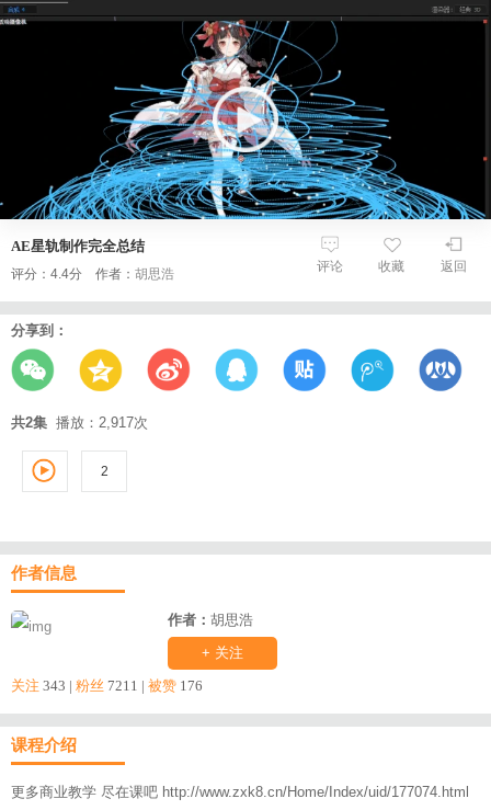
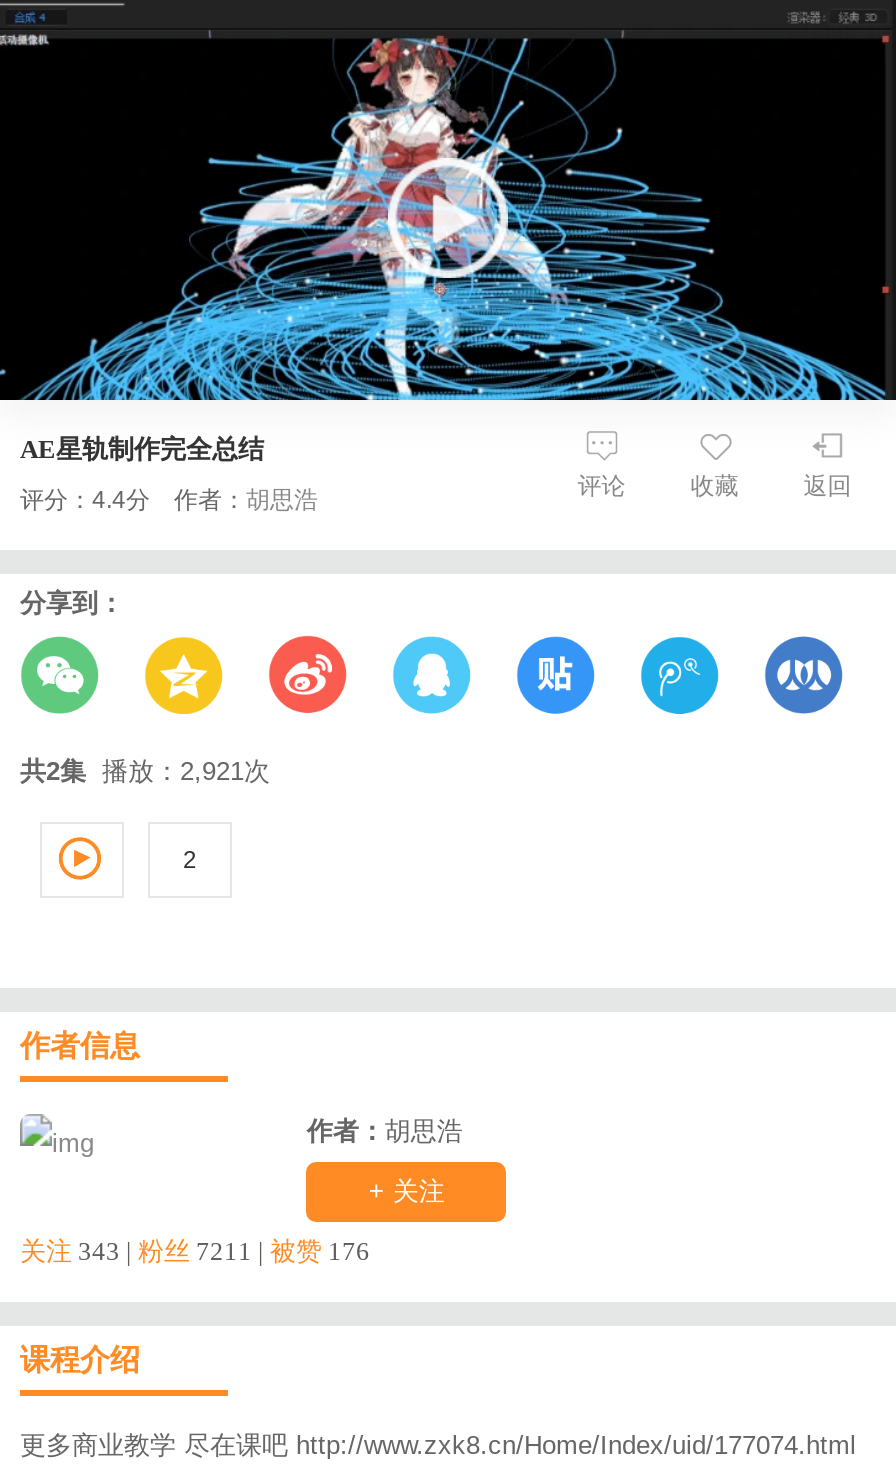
[11,415,148,431] 共2集播放：2,917次 -> [20,757,270,787] 共2集播放：2,921次

